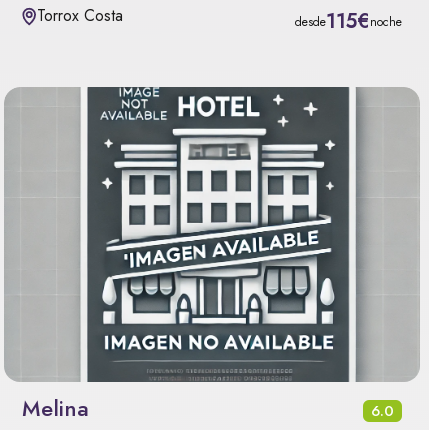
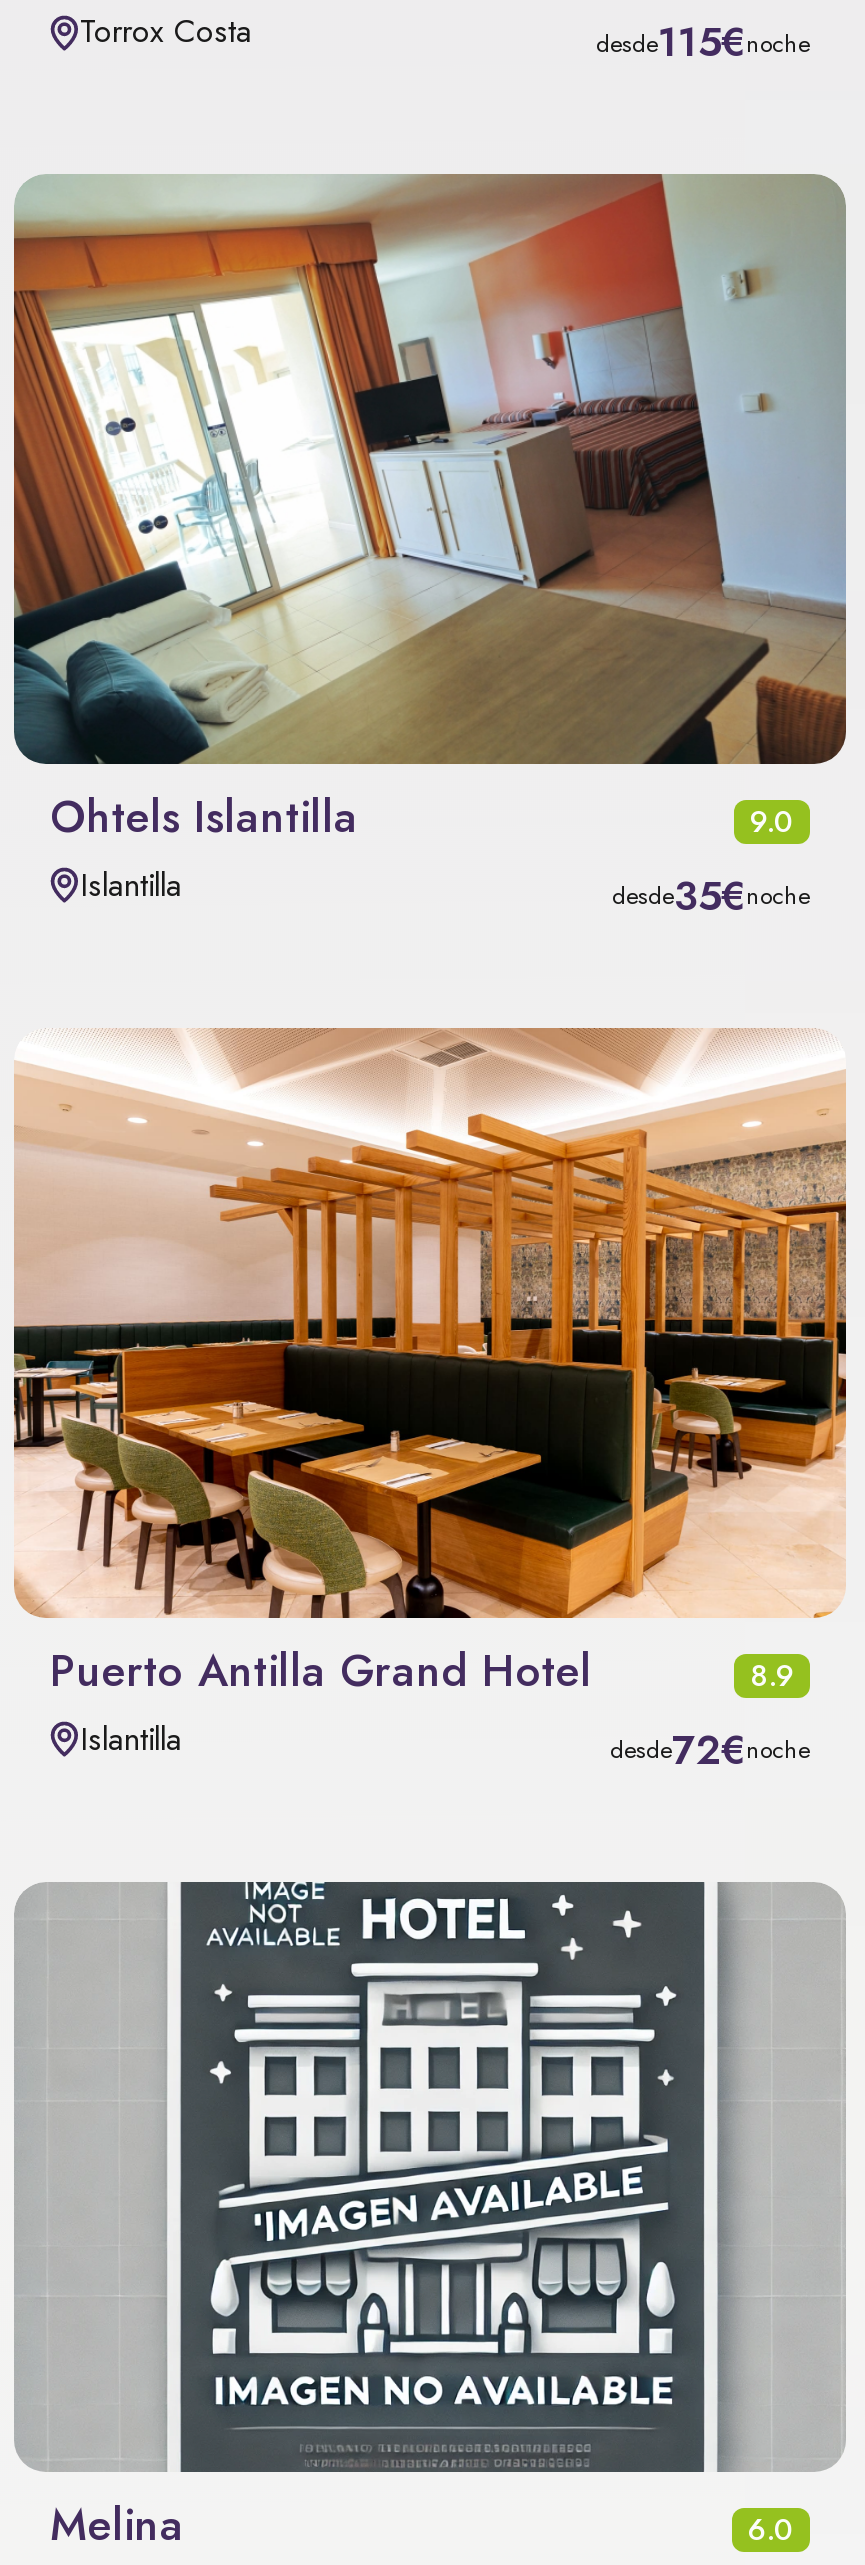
none -> [12,1026,848,1780] [image] | Puerto Antilla Grand Hotel | 8.9 | Islantilla | desde72€noche
none -> [14,174,846,926] [image] | Ohtels Islantilla | 9.0 | Islantilla | desde35€noche

